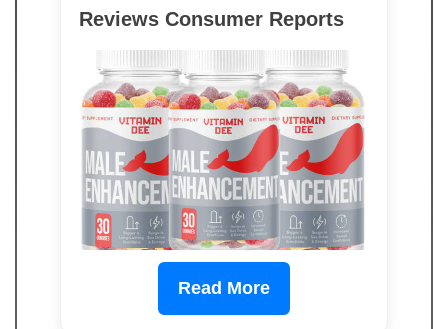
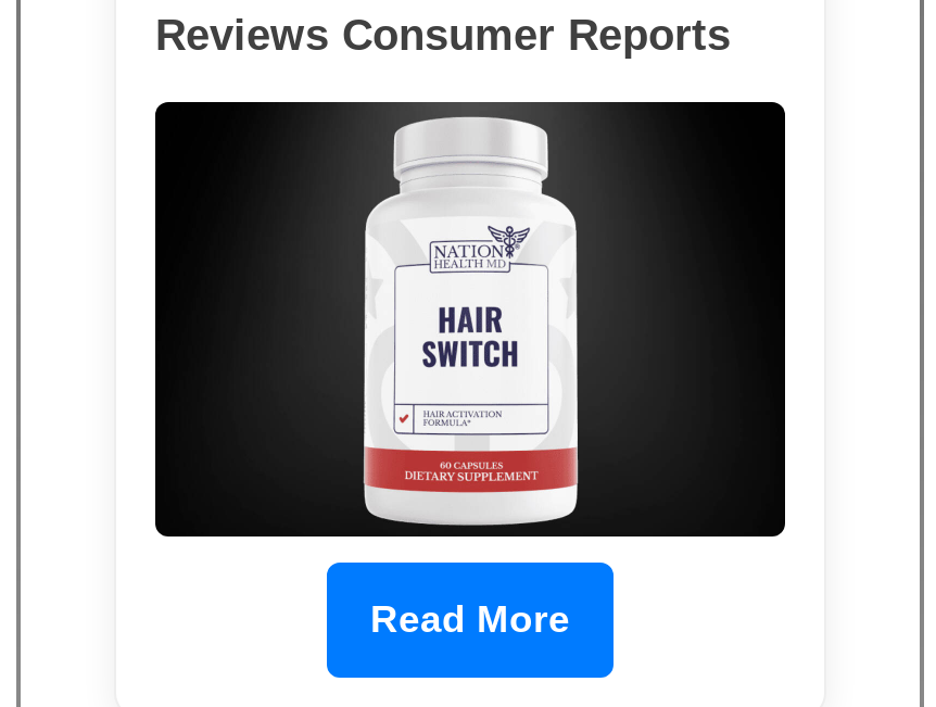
[79,50,369,251] [image] -> [153,99,787,540] [image]

